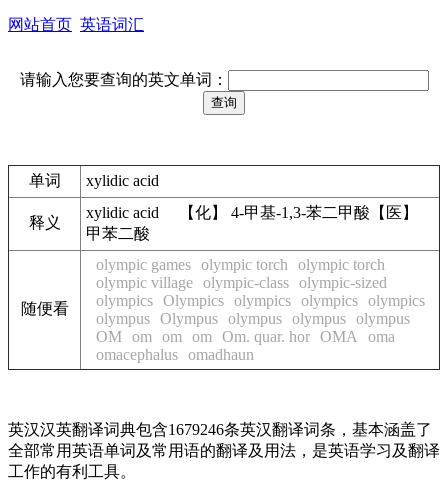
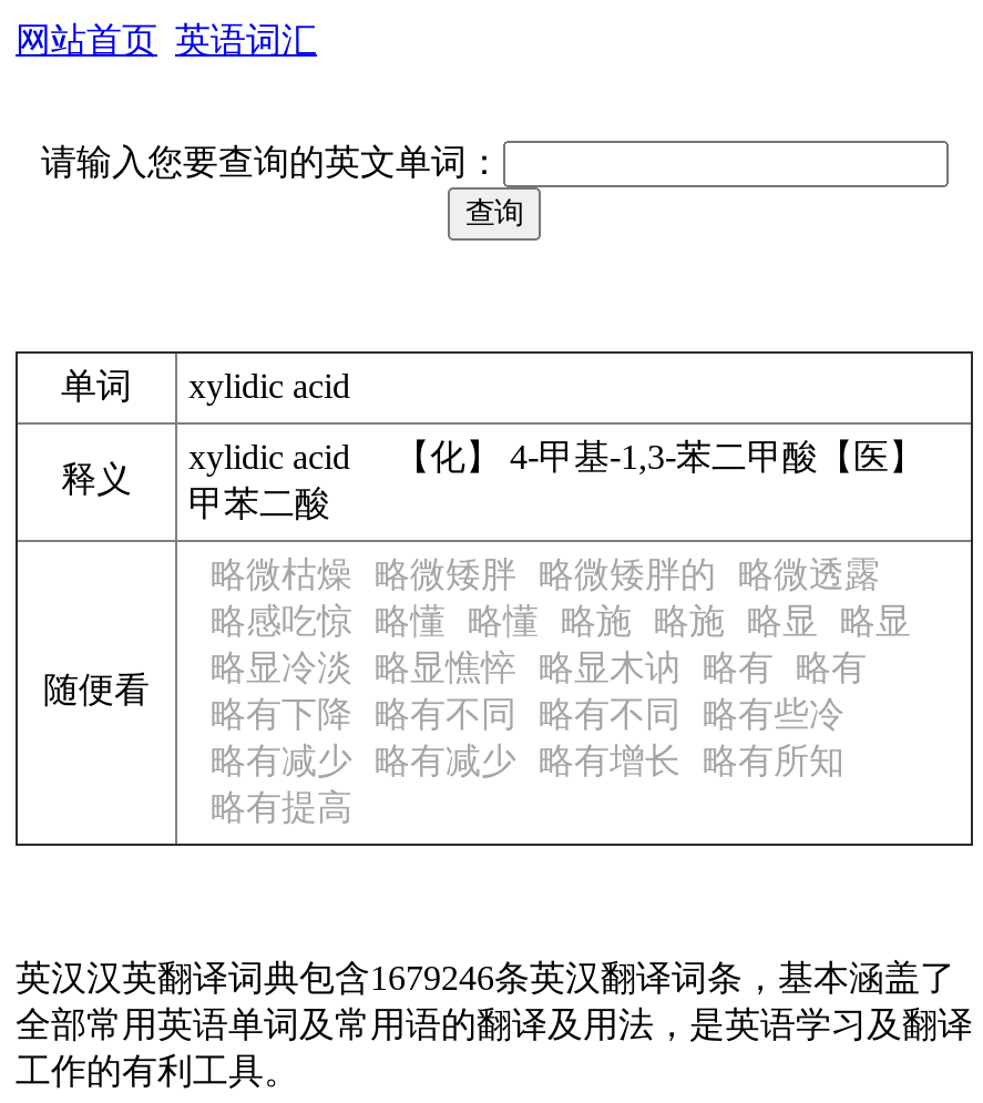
[96,256,425,363] olympic games olympic torch olympic torch | olympic village olympic-class olympic-sized | olympics Olympics olympics olympics olympics | olympus Olympus olympus olympus olympus | OM om om om Om. quar. hor OMA oma | omacephalus omadhaun -> [211,555,911,826] 略微枯燥 略微矮胖 略微矮胖的 略微透露 | 略感吃惊 略懂 略懂 略施 略施 略显 略显 | 略显冷淡 略显憔悴 略显木讷 略有 略有 | 略有下降 略有不同 略有不同 略有些冷 | 略有减少 略有减少 略有增长 略有所知 | 略有提高

